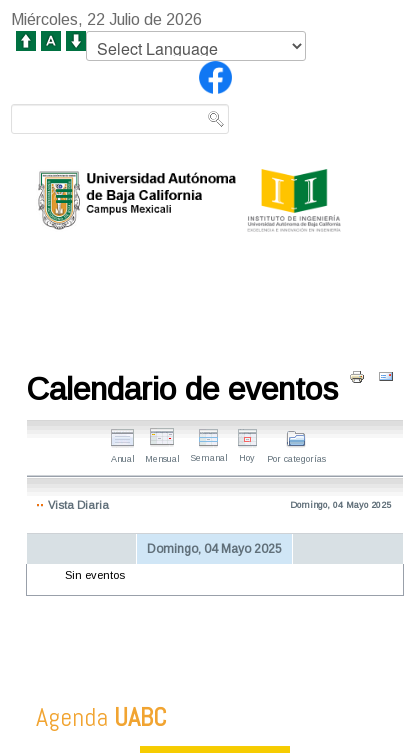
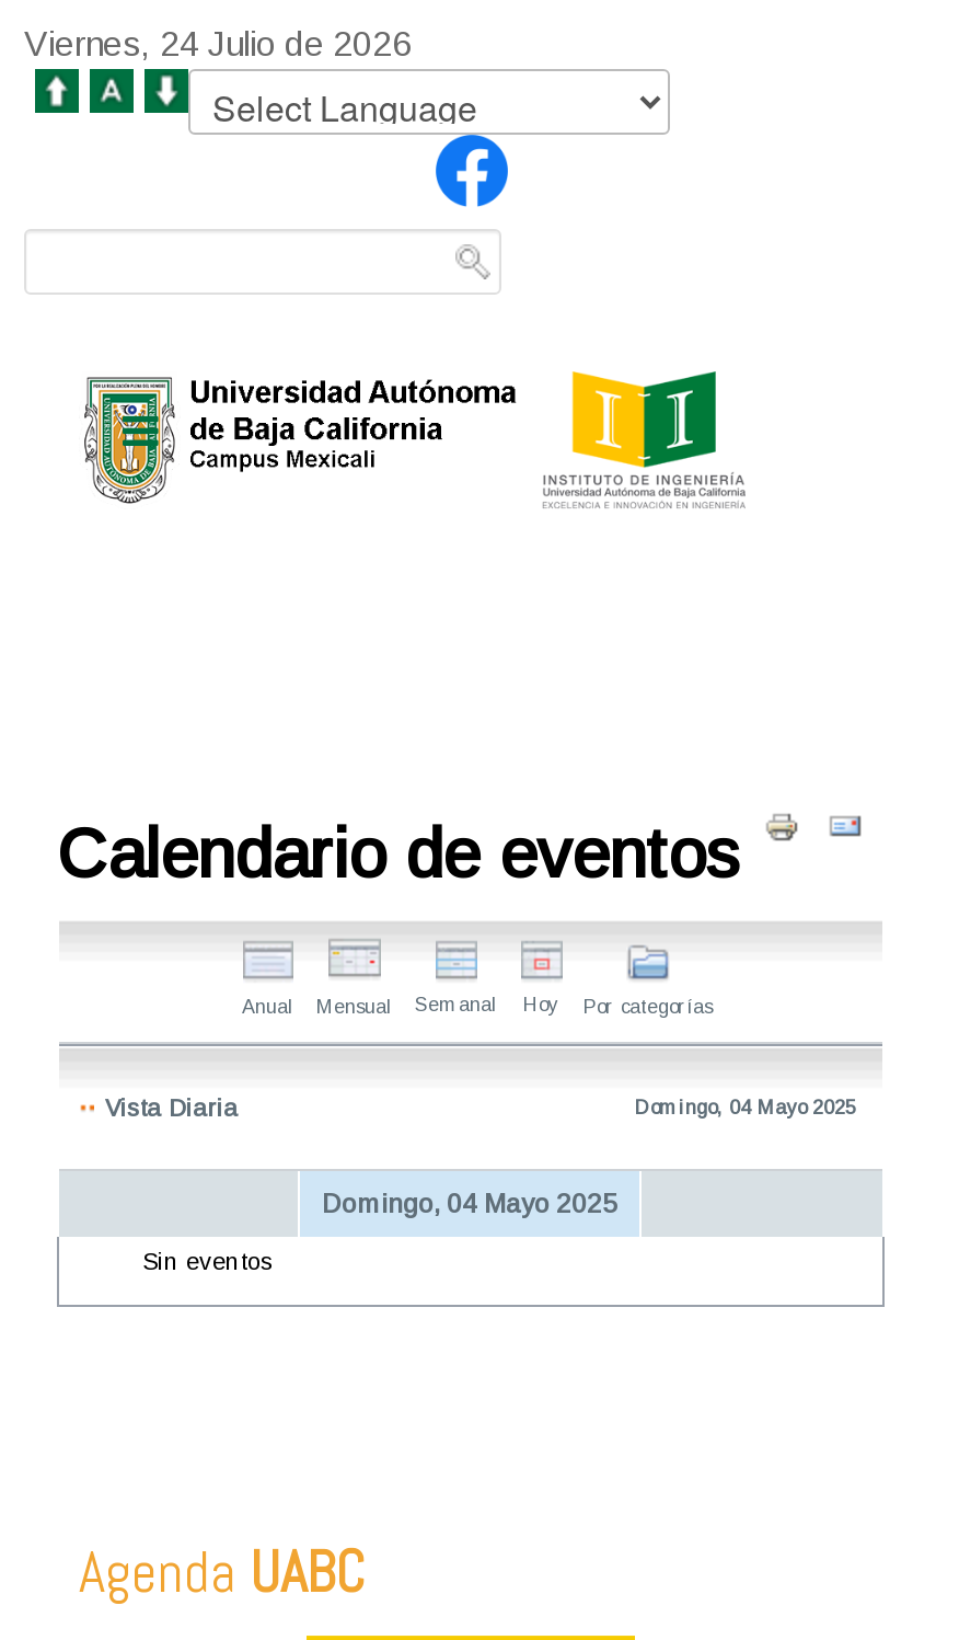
[11,11,202,28] Miércoles, 22 Julio de 2026 -> [24,25,412,62] Viernes, 24 Julio de 2026

